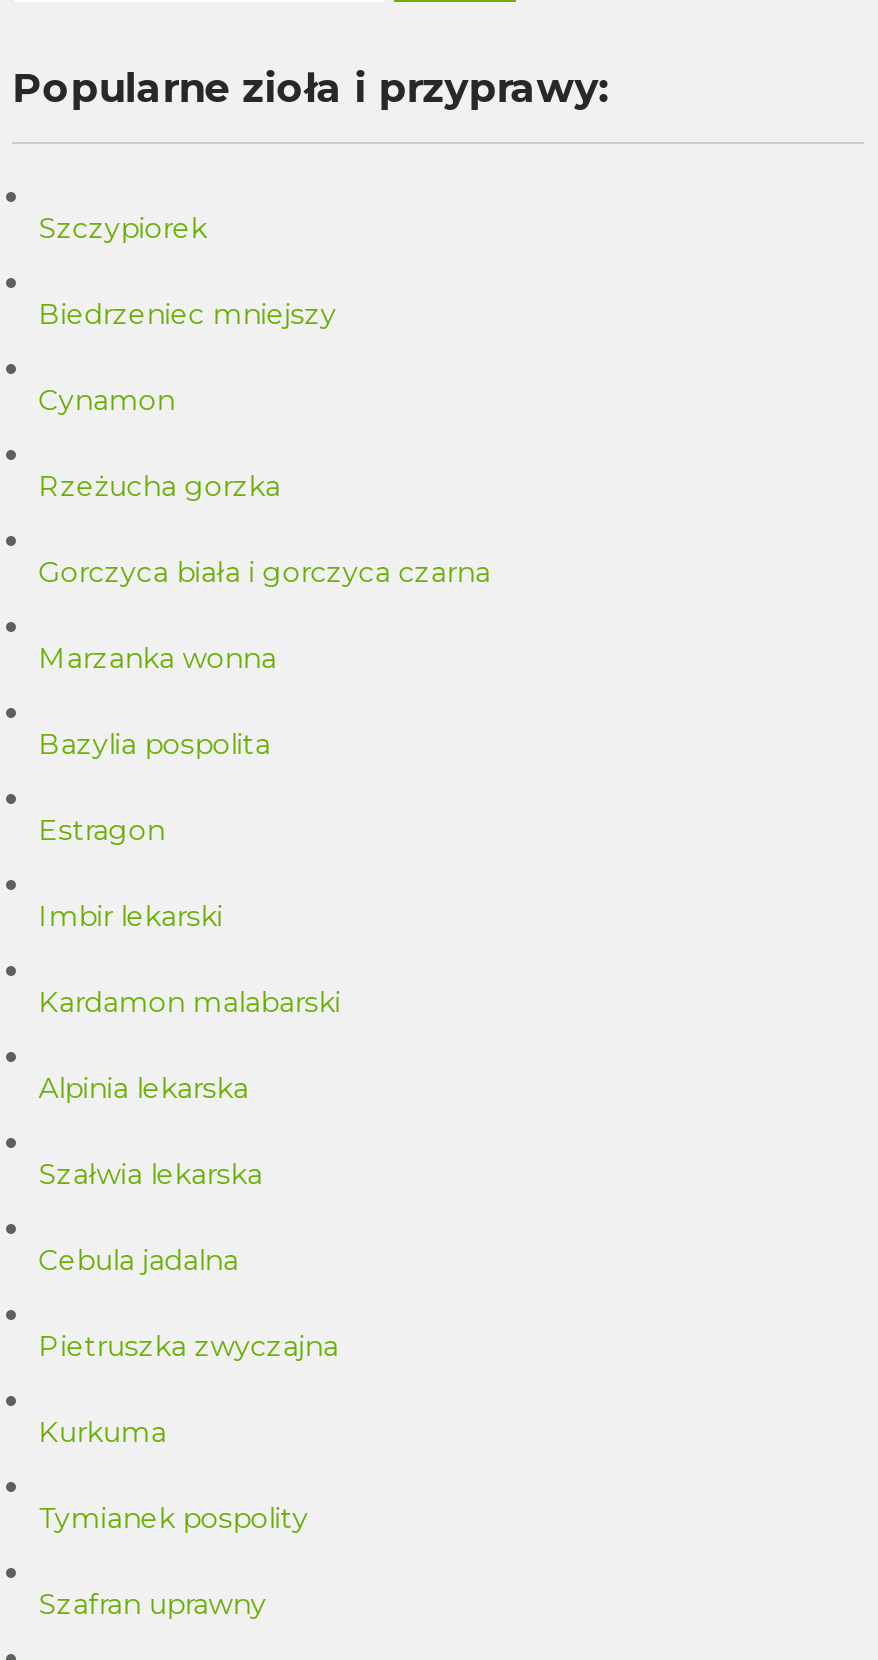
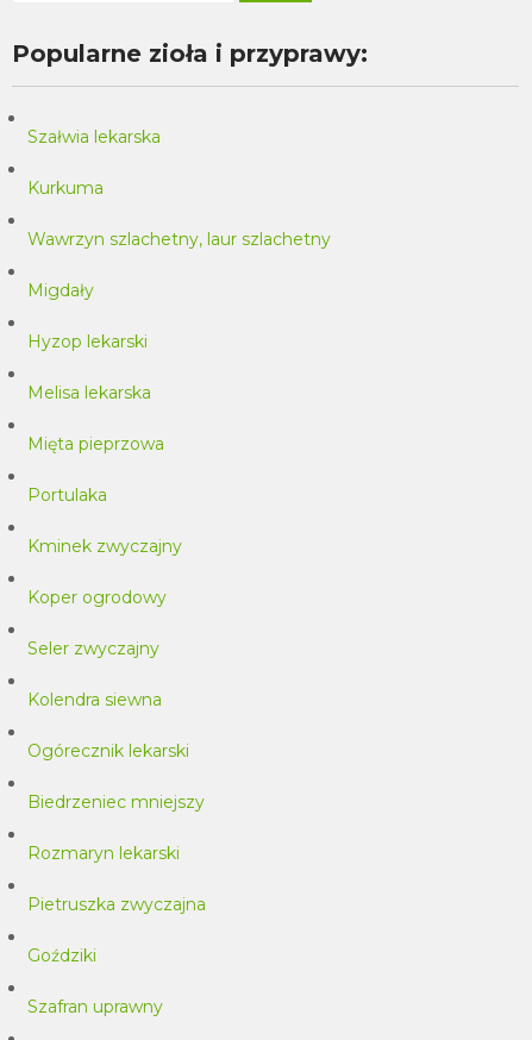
[38,210,490,1106] Szczypiorek | Cynamon | Rzeżucha gorzka | Gorczyca biała i gorczyca czarna | Marzanka wonna | Bazylia pospolita | Estragon | Imbir lekarski | Kardamon malabarski | Alpinia lekarska -> none
moved [38,296,336,332] -> [28,791,205,813]: Biedrzeniec mniejszy
moved [38,1156,262,1192] -> [28,126,161,148]: Szałwia lekarska
[38,1242,238,1278] Cebula jadalna -> none
moved [38,1328,338,1364] -> [28,894,206,915]: Pietruszka zwyczajna
moved [38,1414,166,1450] -> [28,177,104,199]: Kurkuma
[38,1500,308,1536] Tymianek pospolity -> [28,228,331,966] Wawrzyn szlachetny, laur szlachetny | Migdały | Hyzop lekarski | Melisa lekarska | Mięta pieprzowa | Portulaka | Kminek zwyczajny | Koper ogrodowy | Seler zwyczajny | Kolendra siewna | Ogórecznik lekarski | Rozmaryn lekarski | Goździki

